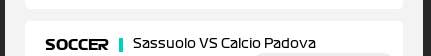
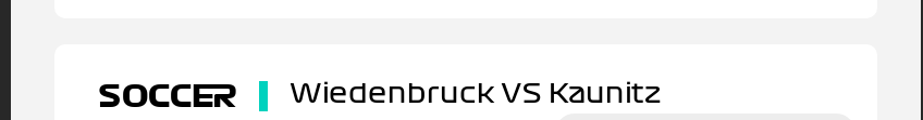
[133,38,316,50] Sassuolo VS Calcio Padova -> [290,81,662,107] Wiedenbruck VS Kaunitz

